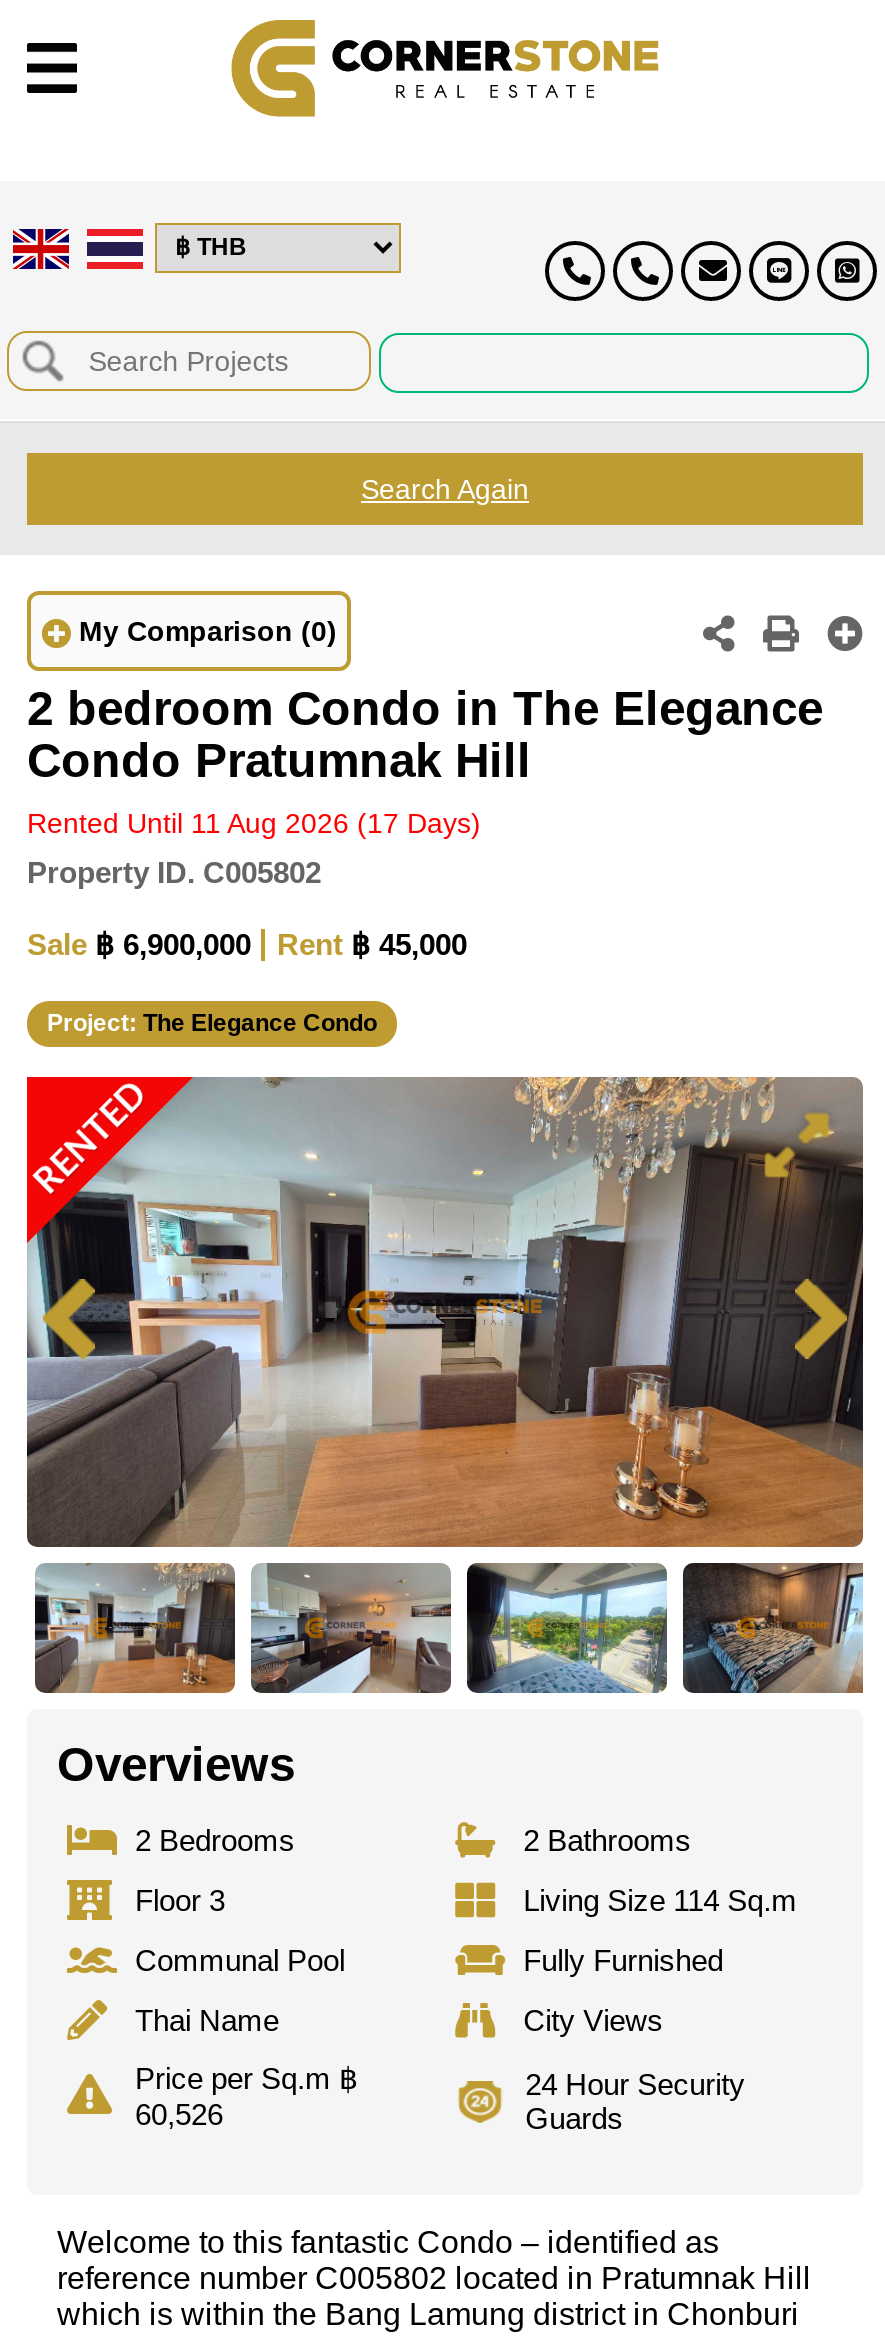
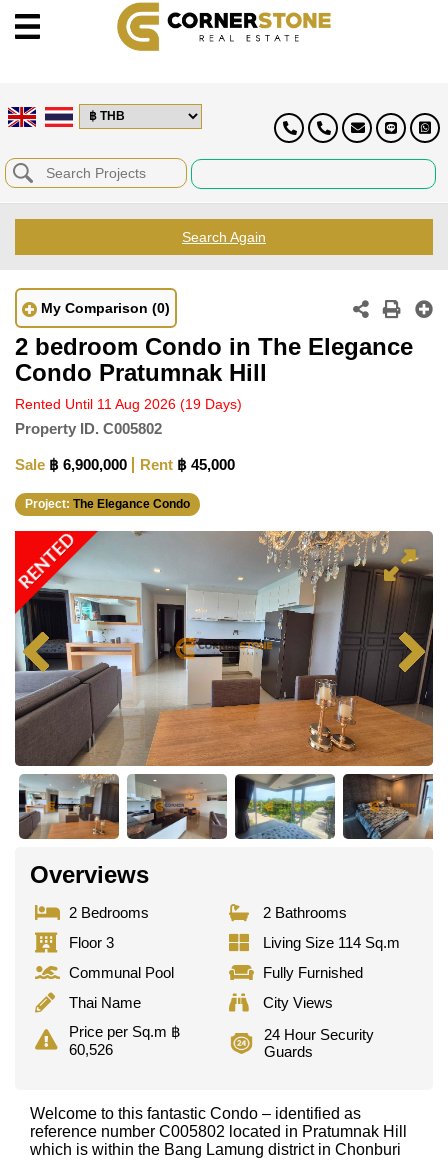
[27,807,481,839] Rented Until 11 Aug 2026 (17 Days) -> [15,396,242,412] Rented Until 11 Aug 2026 (19 Days)

